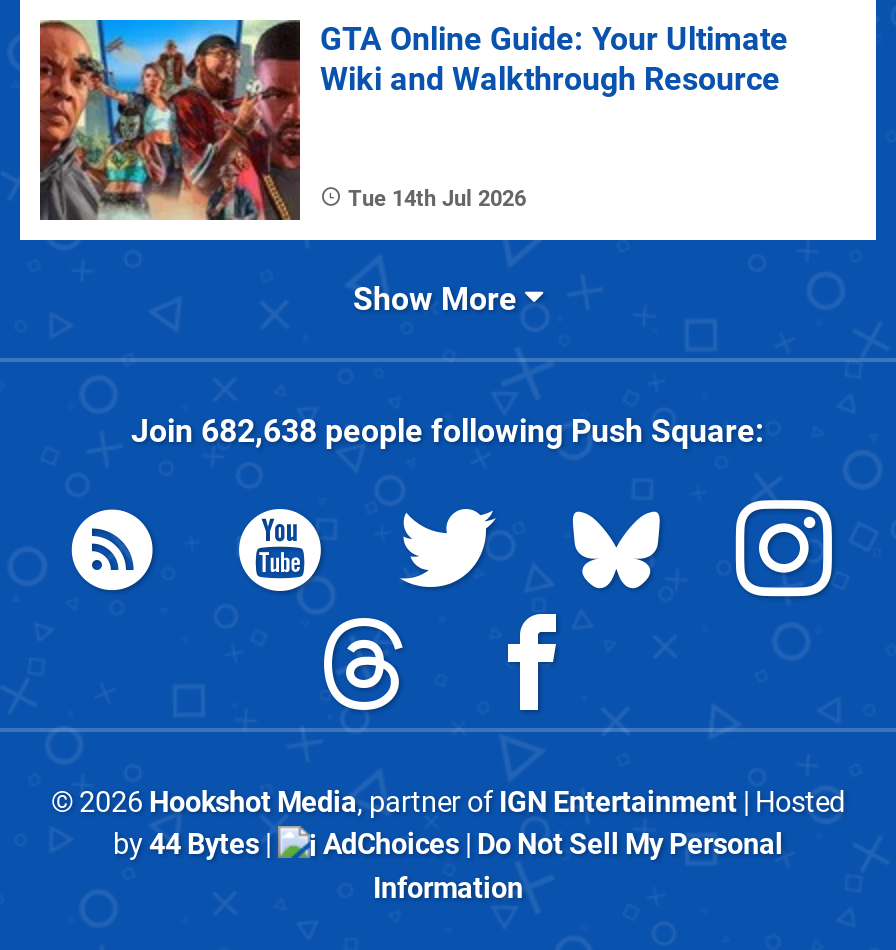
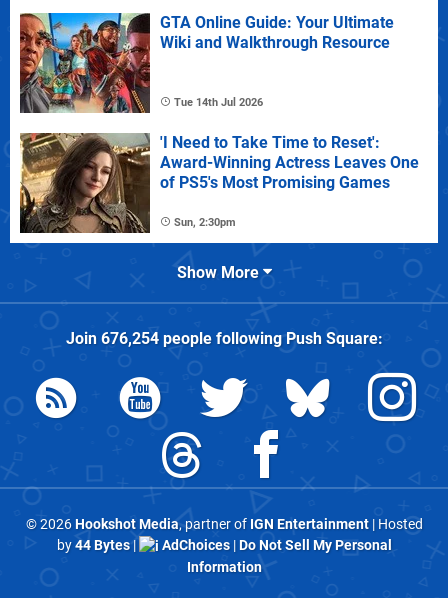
none -> [19,132,419,233] [image] | 'I Need to Take Time to Reset': | Award-Winning Actress Leaves One | of PS5's Most Promising Games | Sun, 2:30pm
[131,412,765,450] Join 682,638 people following Push Square: -> [65,329,382,348] Join 676,254 people following Push Square:

